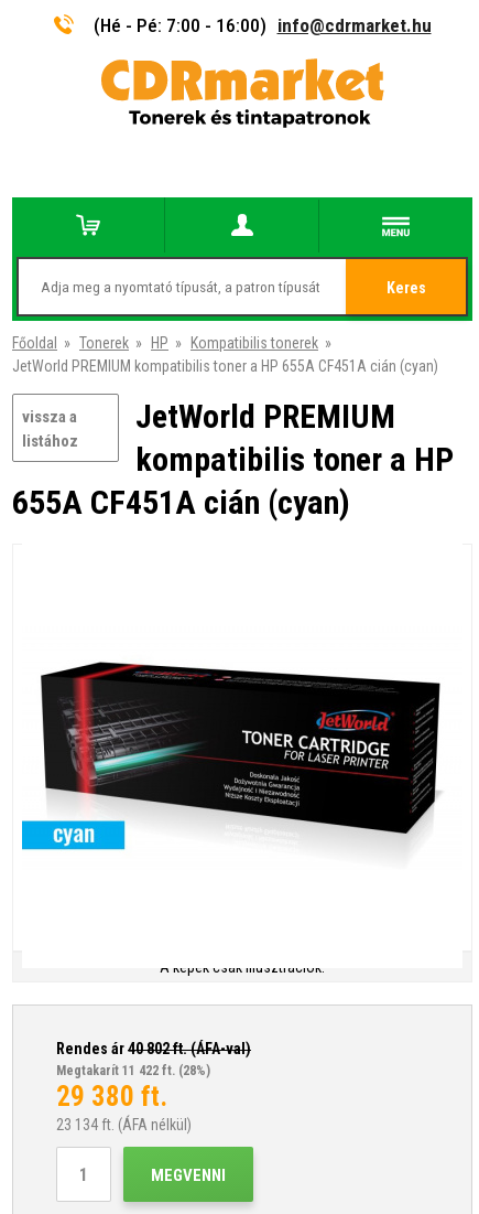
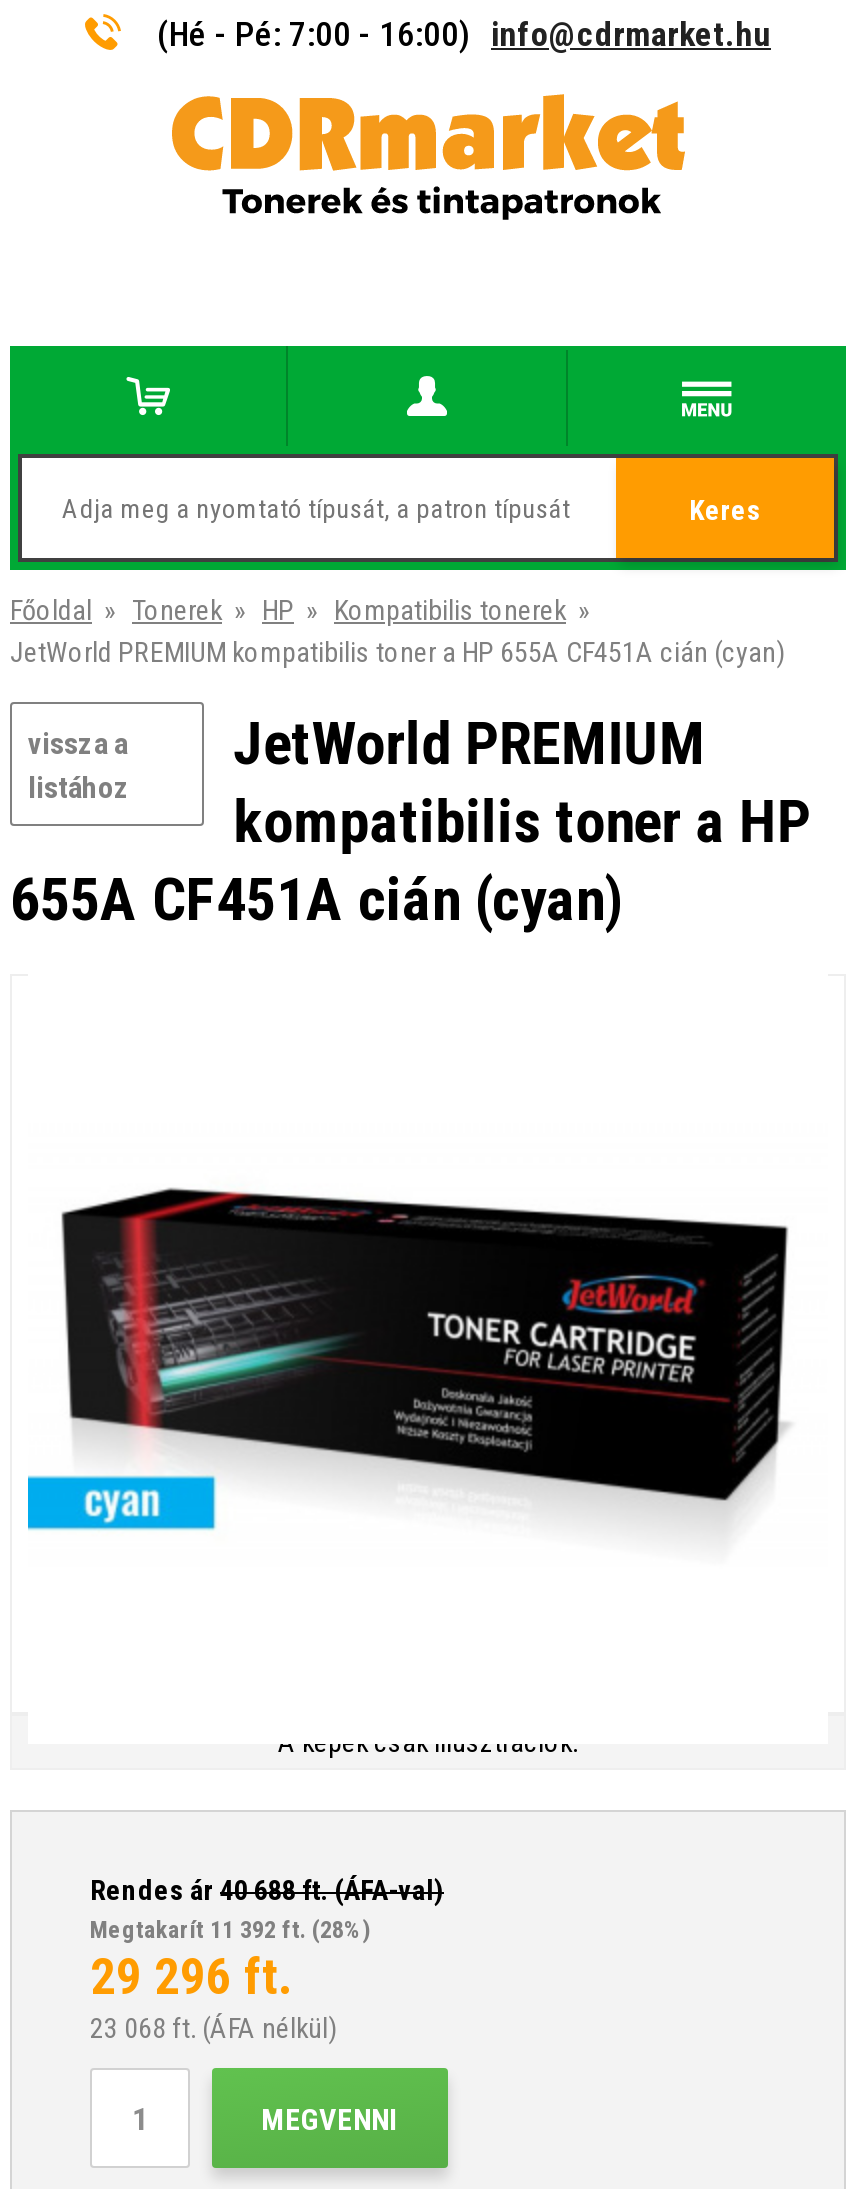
[56,1040,251,1057] Rendes ár 40 802ft. (ÁFA-val) -> [90,1874,444,1906] Rendes ár 40 688ft. (ÁFA-val)
[56,1063,210,1078] Megtakarít 11 422 ft. (28%) -> [90,1916,370,1944] Megtakarít 11 392 ft. (28%)
[56,1081,167,1113] 29 380 ft. -> [90,1948,292,2006] 29 296 ft.
[56,1116,192,1134] 23 134 ft. (ÁFA nélkül) -> [90,2012,336,2044] 23 068 ft. (ÁFA nélkül)

